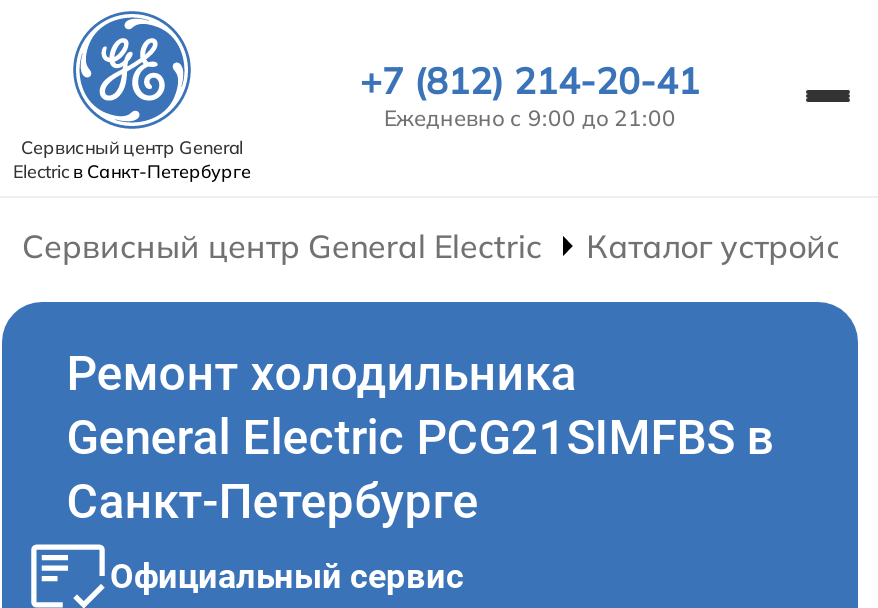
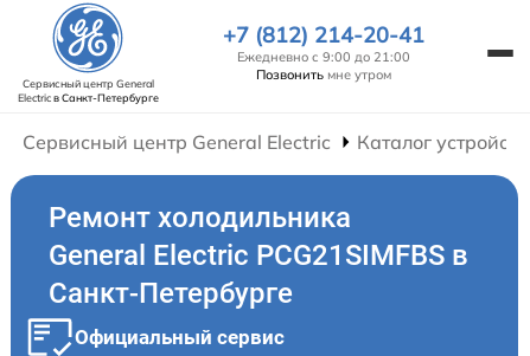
none -> [256,66,391,83] Позвонить мне утром

